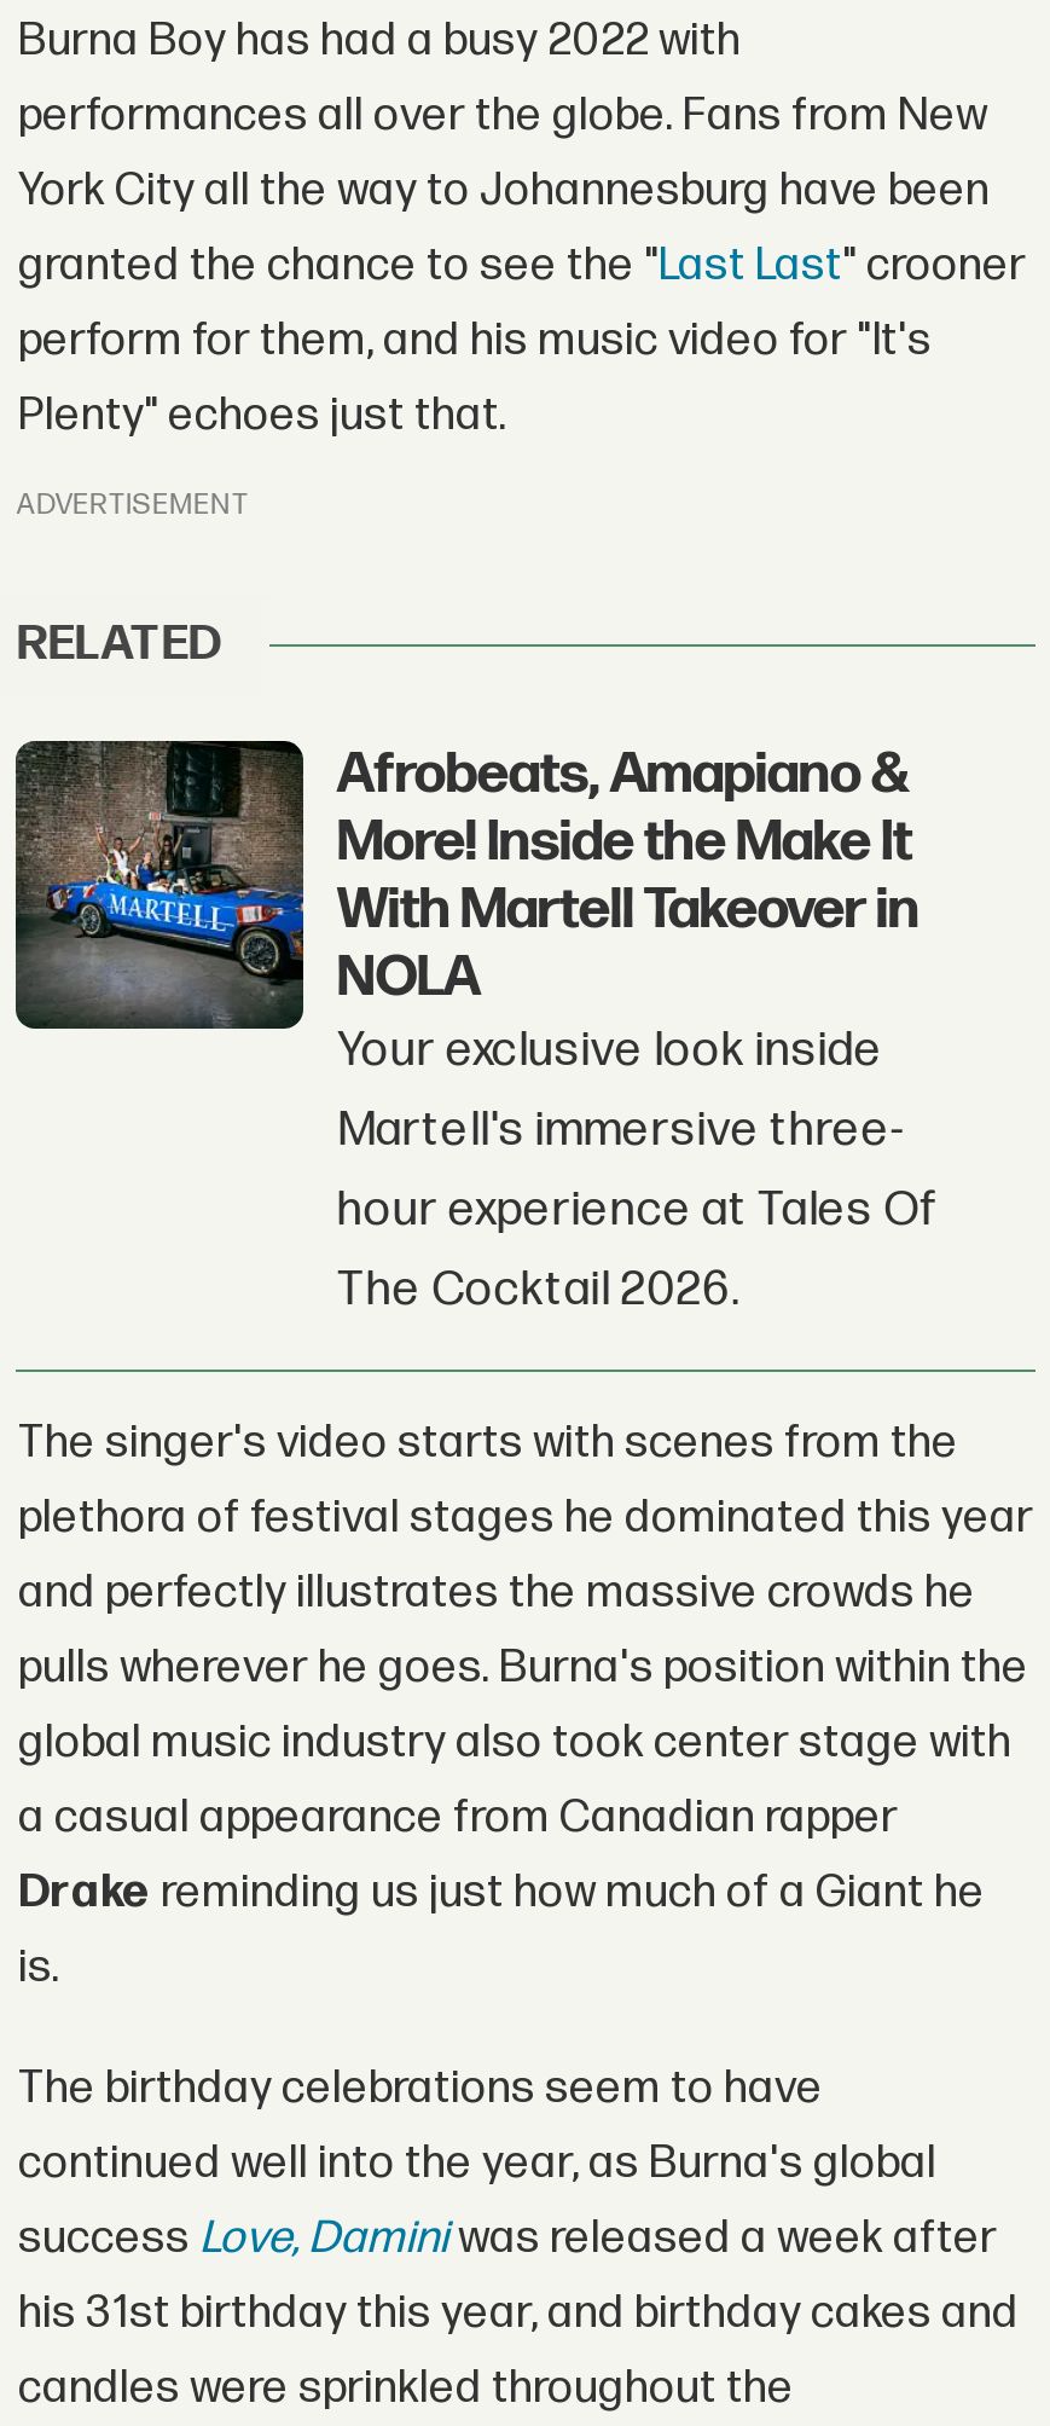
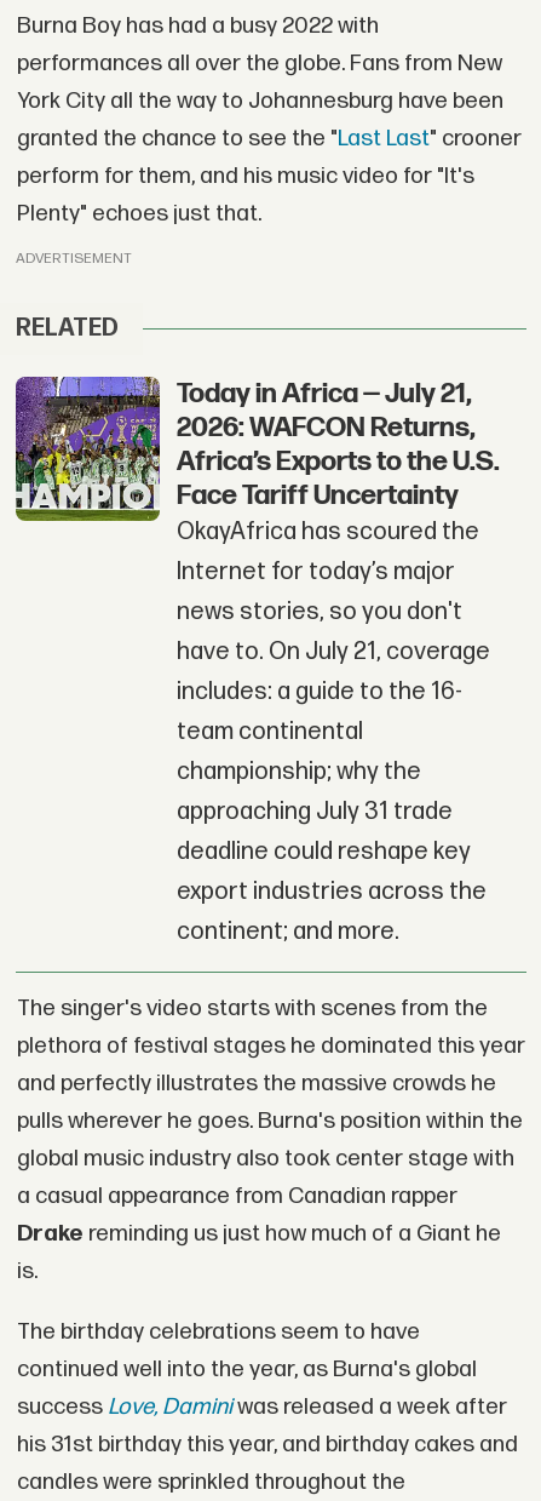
[13,739,939,1319] [image] | Afrobeats, Amapiano & | More! Inside the Make It | With Martell Takeover in | NOLA | Your exclusive look inside | Martell's immersive three- | hour experience at Tales Of | The Cocktail 2026. -> [15,376,500,946] [image] | Today in Africa — July 21, | 2026: WAFCON Returns, | Africa’s Exports to the U.S. | Face Tariff Uncertainty | OkayAfrica has scoured the | Internet for today’s major | news stories, so you don't | have to. On July 21, coverage | includes: a guide to the 16- | team continental | championship; why the | approaching July 31 trade | deadline could reshape key | export industries across the | continent; and more.

